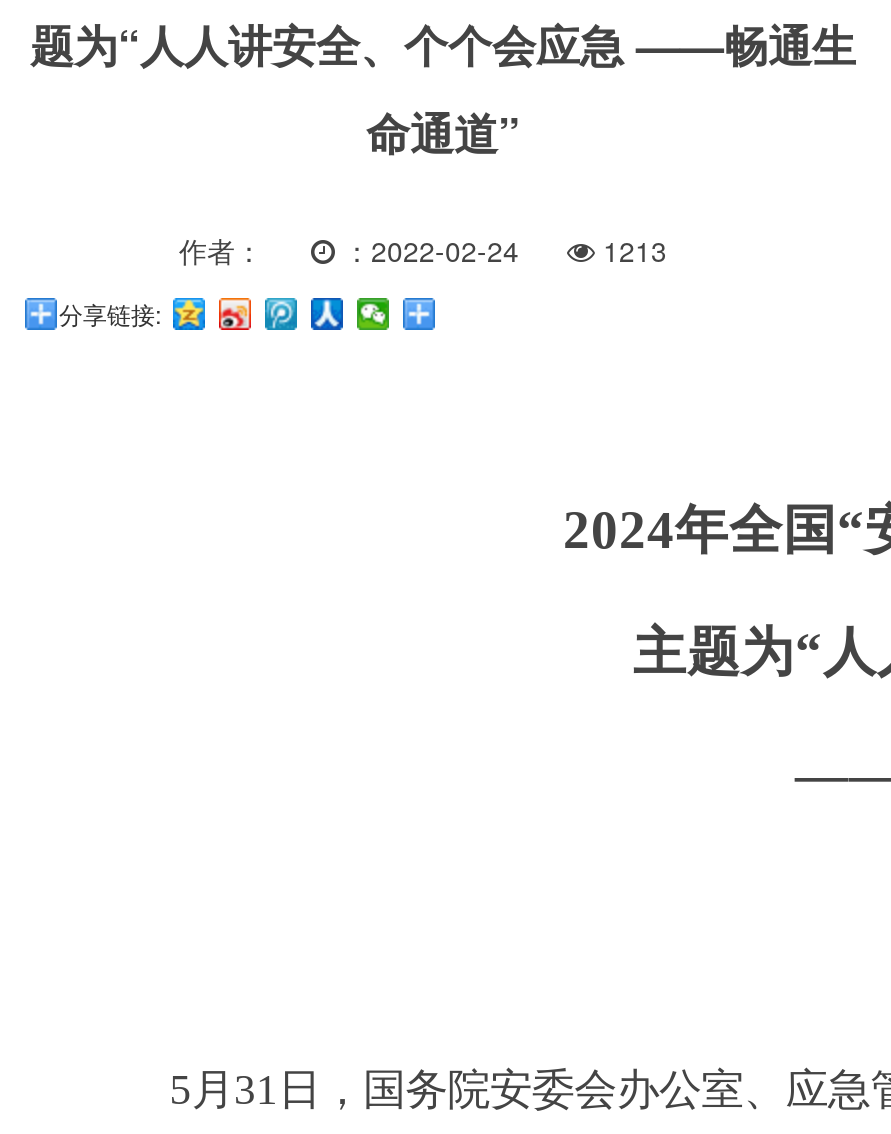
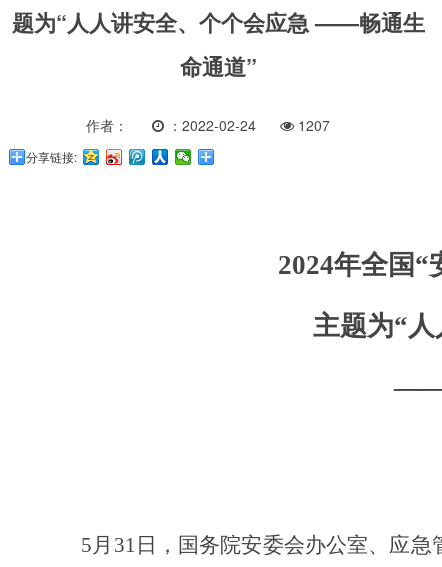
[603,230,667,270] 1213 -> [298,115,330,135] 1207

